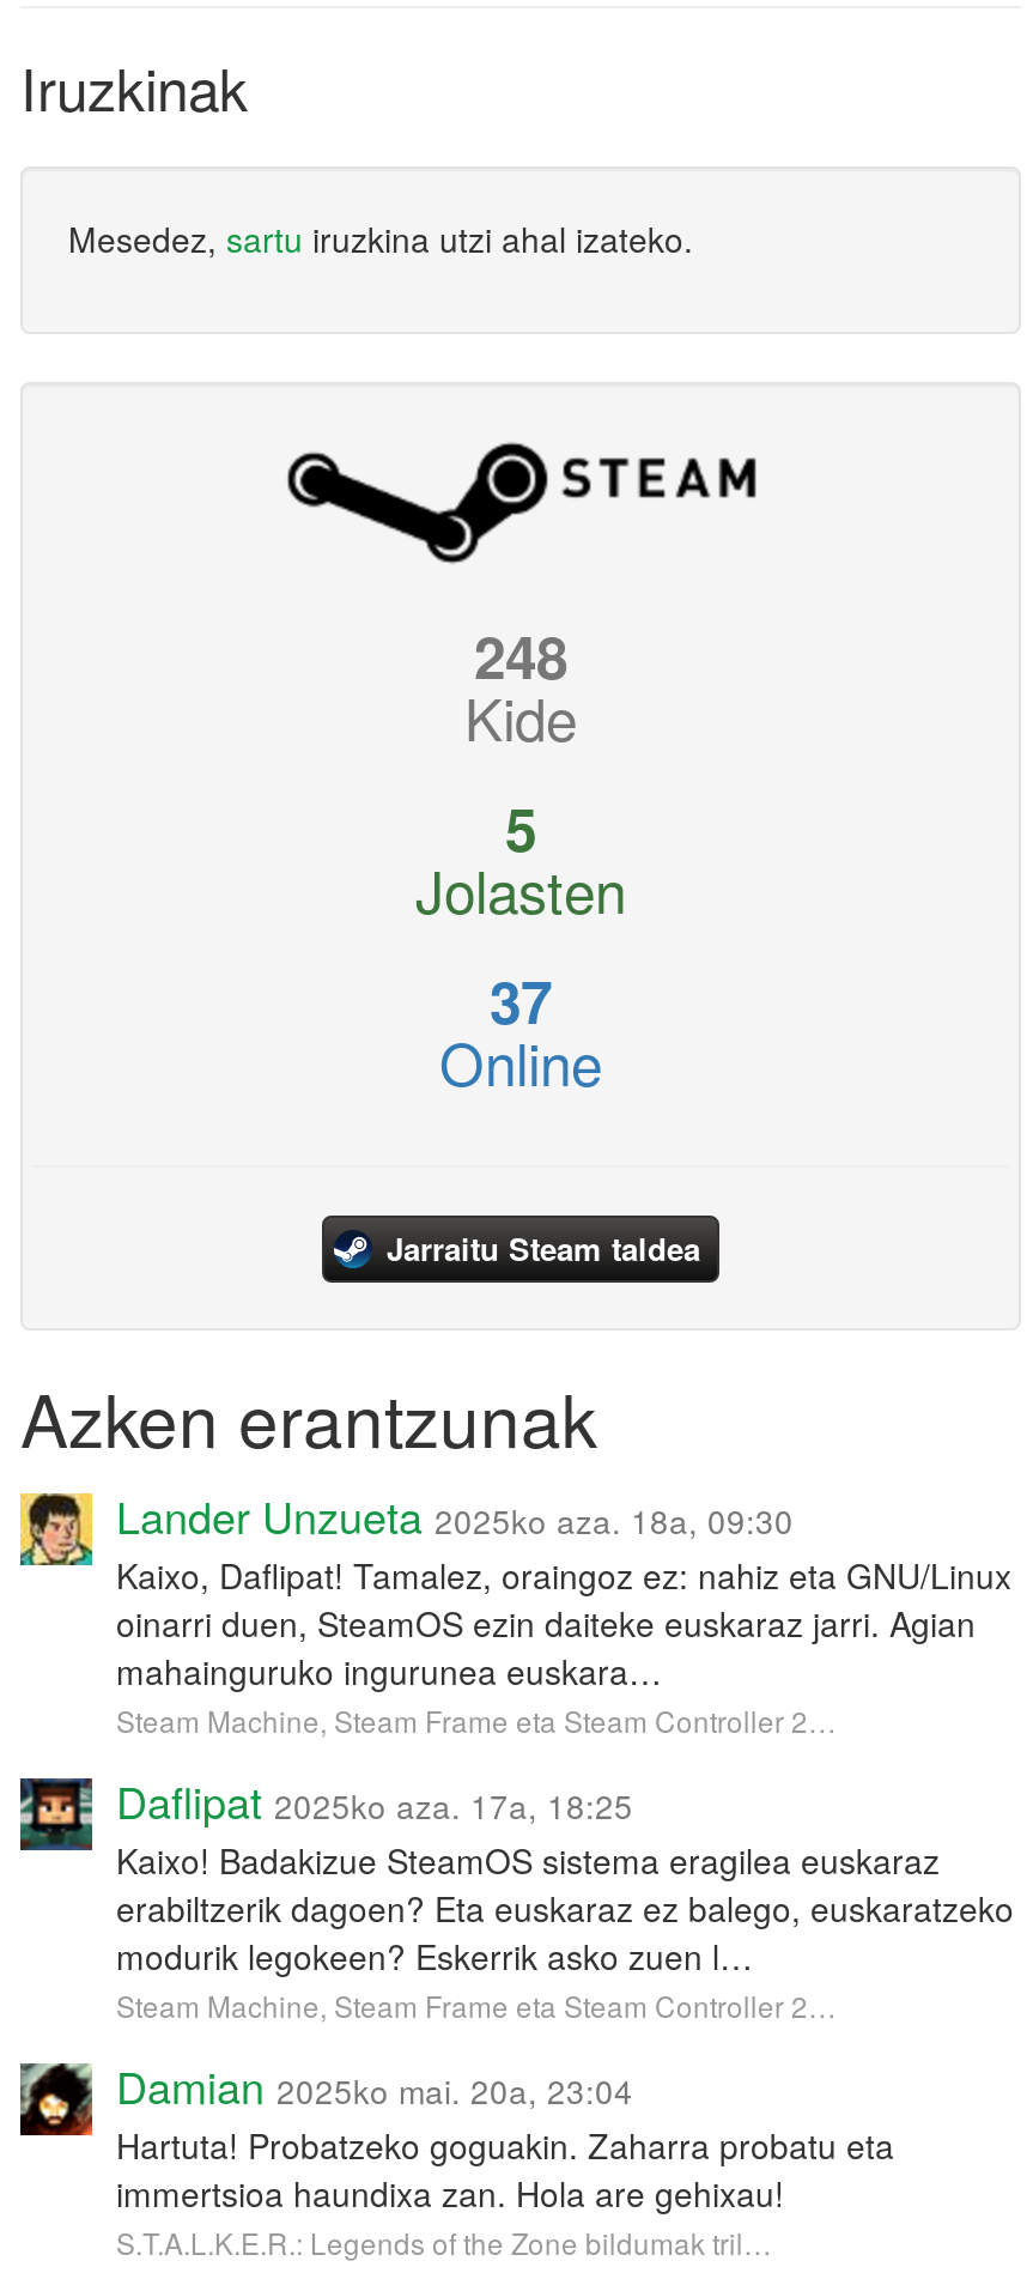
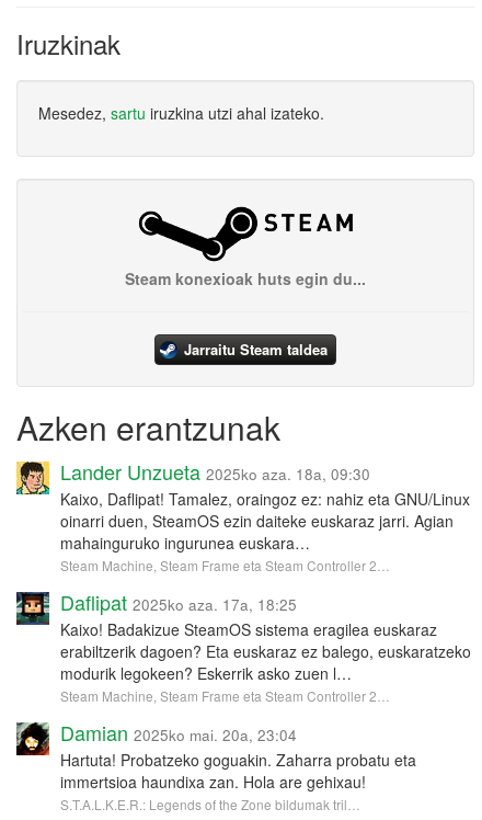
[415,613,626,1102] 248 | Kide | 5 | Jolasten | 37 | Online -> [125,267,366,289] Steam konexioak huts egin du...

